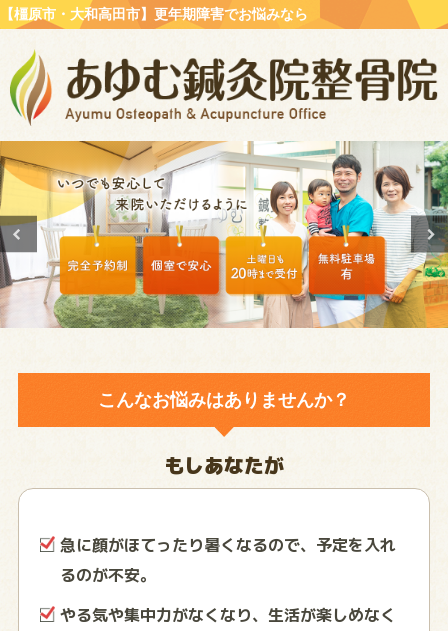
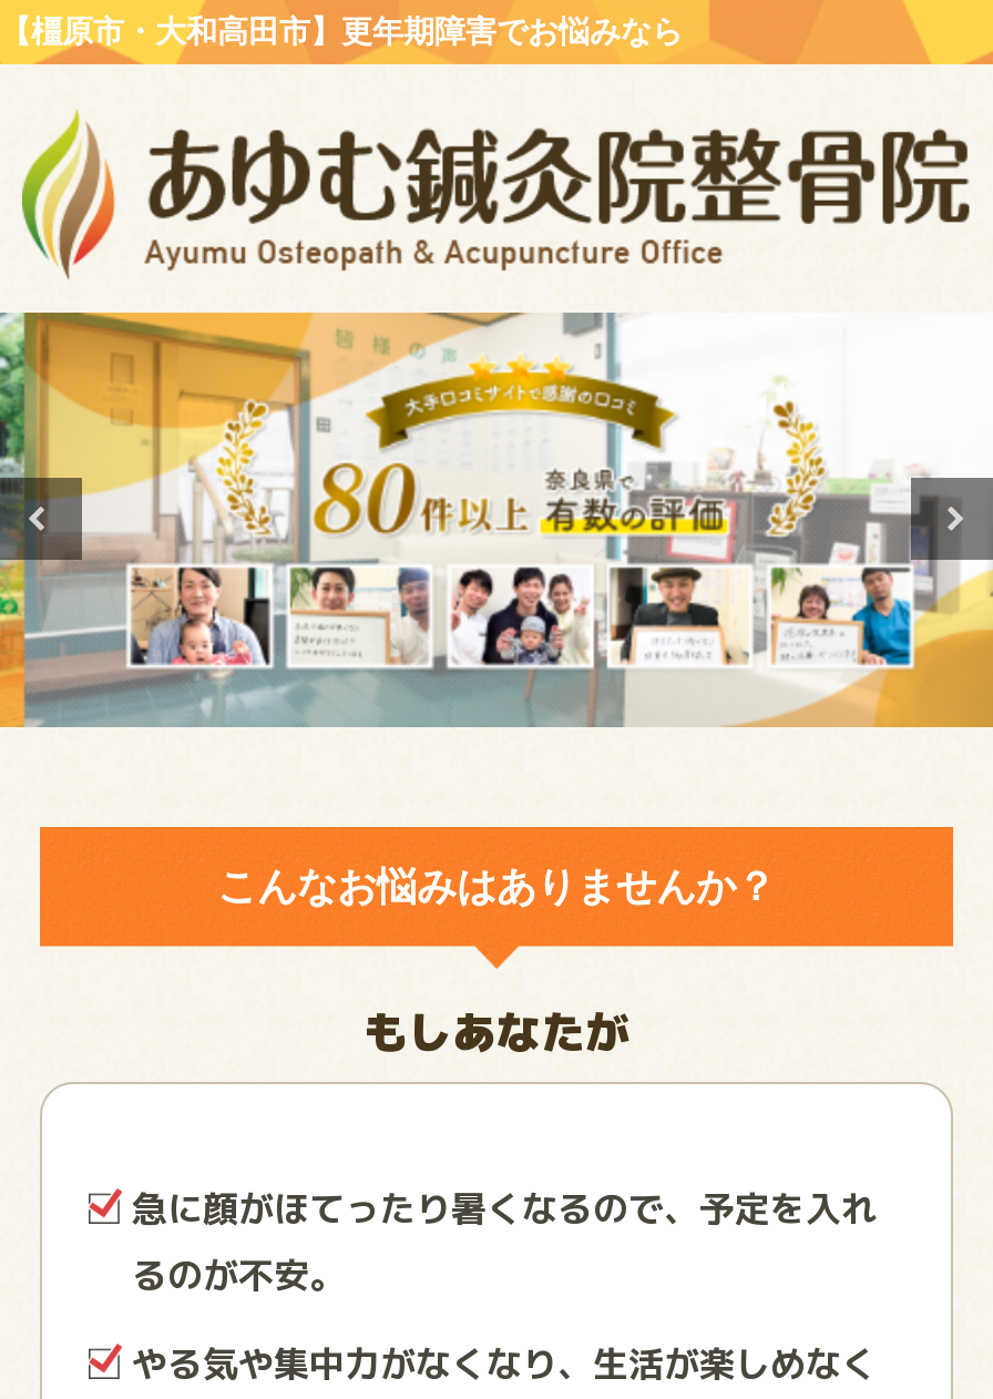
[3,140,445,328] [image] -> [7,310,986,729] [image]

